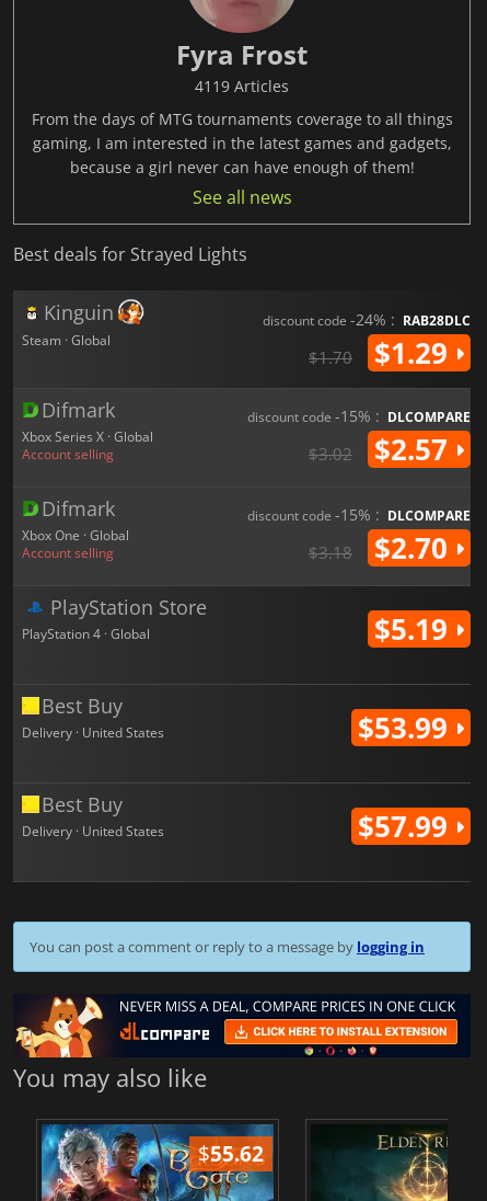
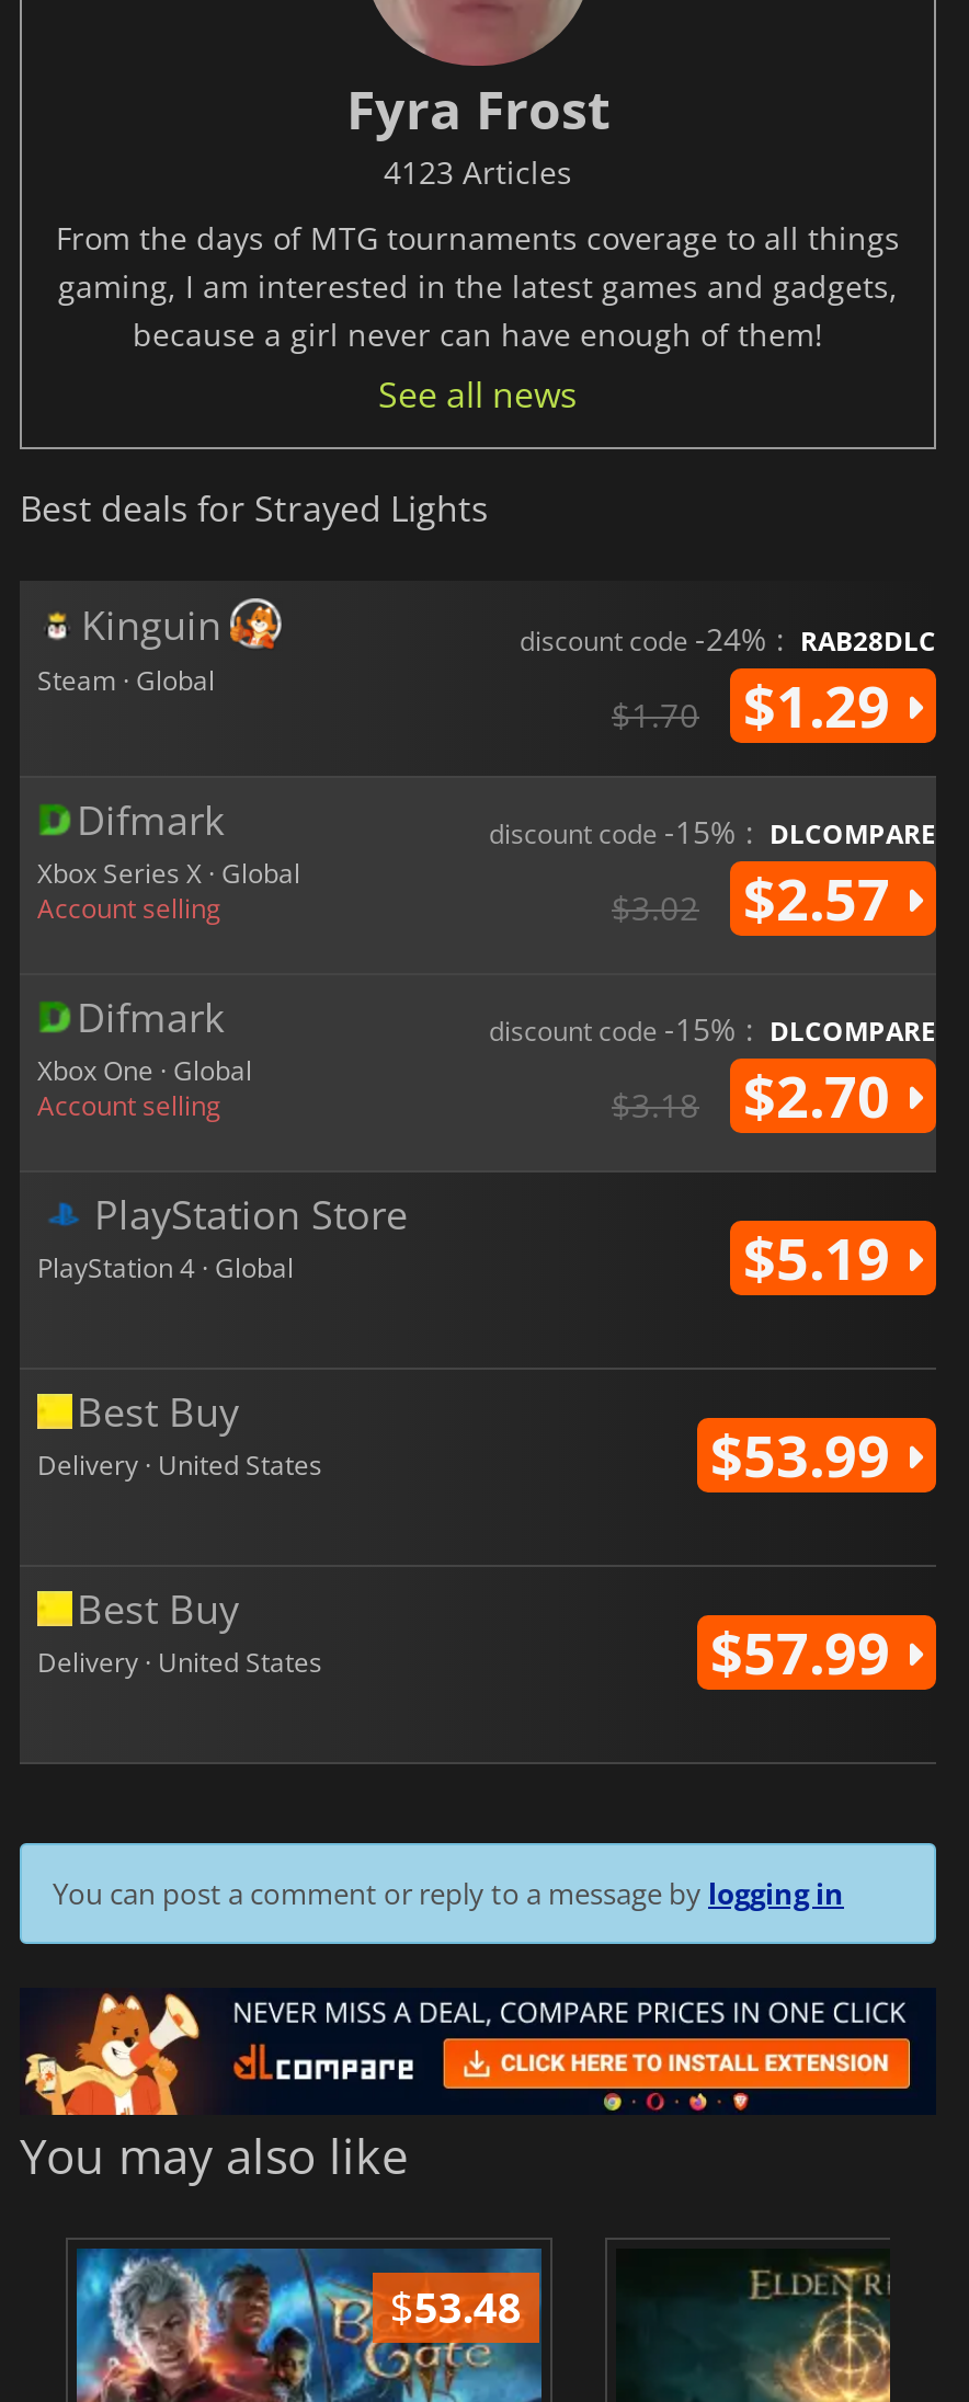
[195,76,289,97] 4119 Articles -> [384,152,572,194] 4123 Articles
[198,1139,264,1168] $55.62 -> [390,2277,522,2336] $53.48

